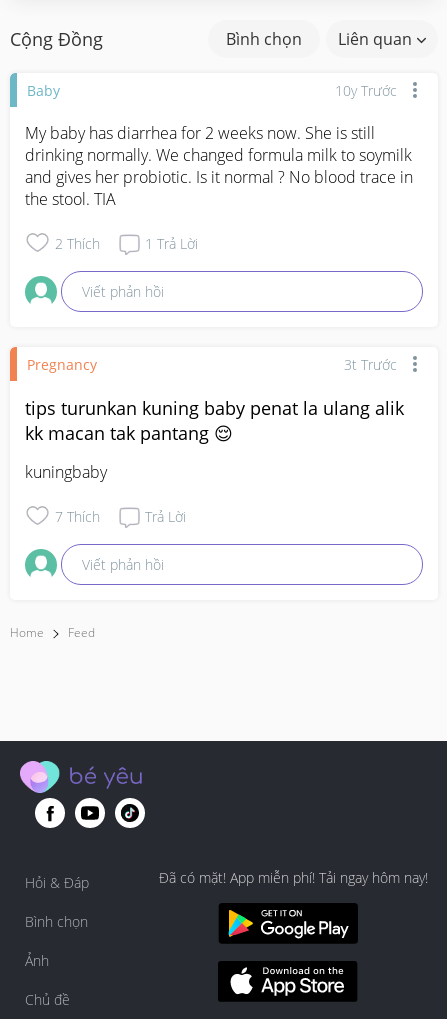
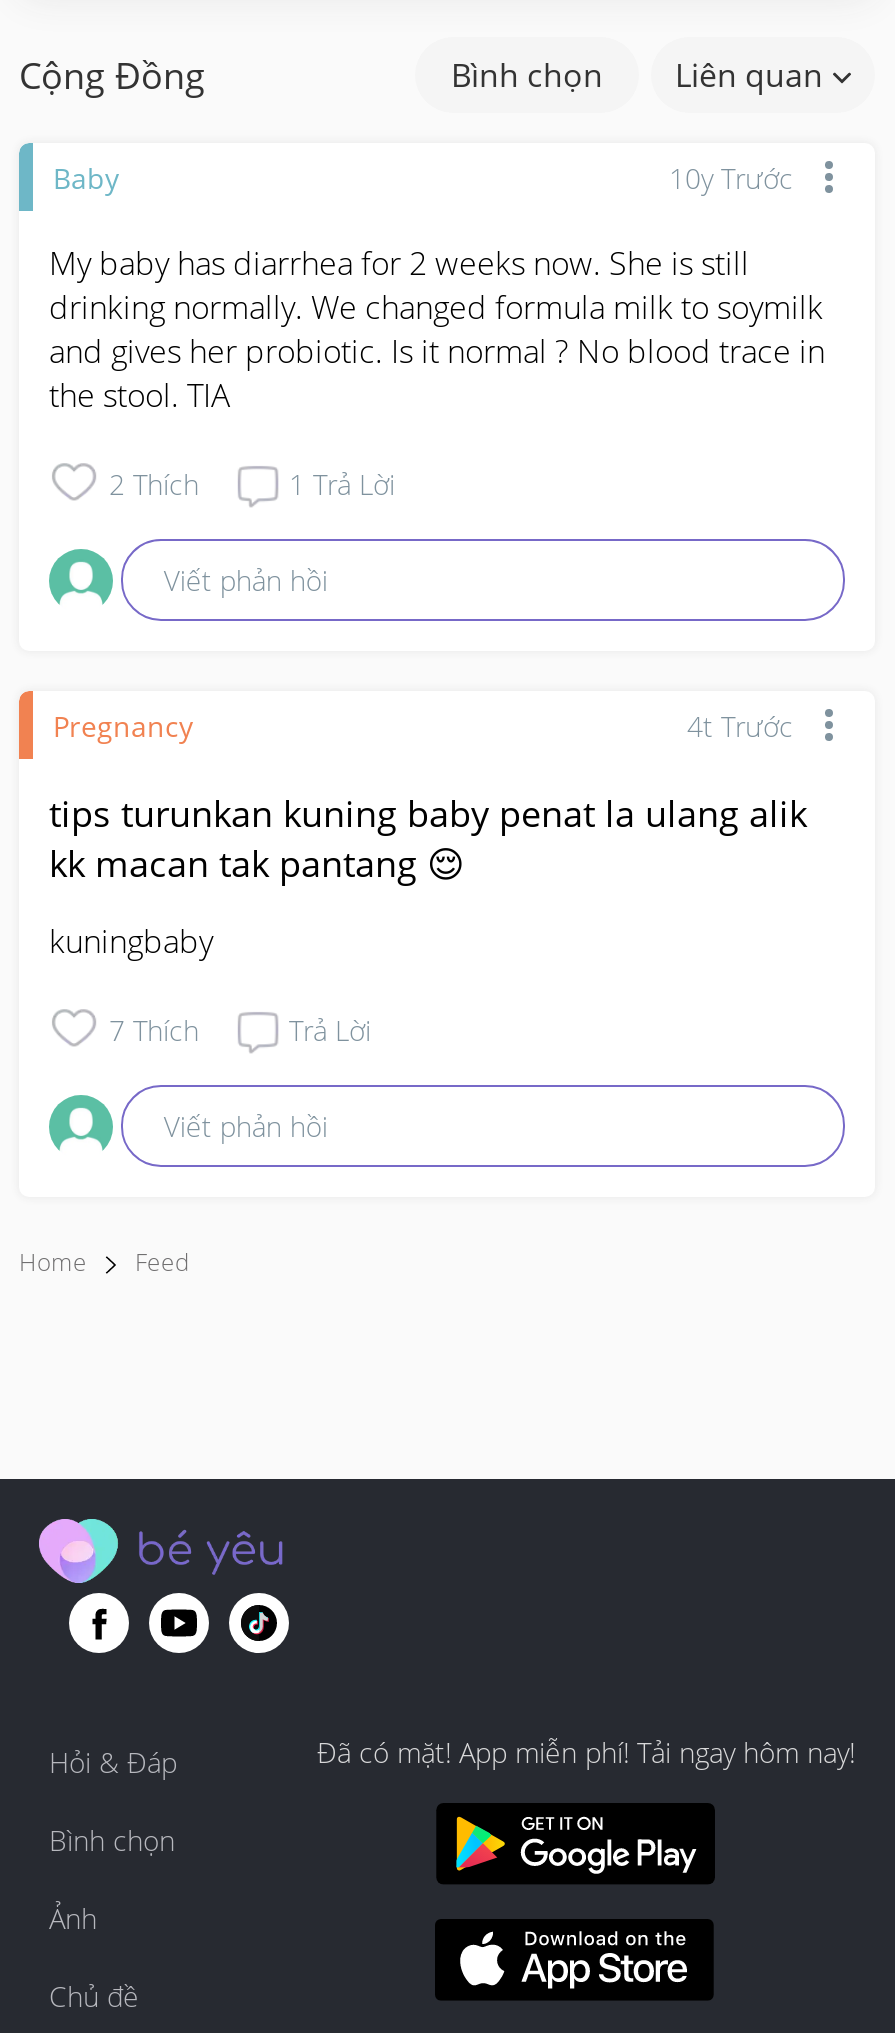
[344,354,397,373] 3t Trước -> [687,706,793,744] 4t Trước

